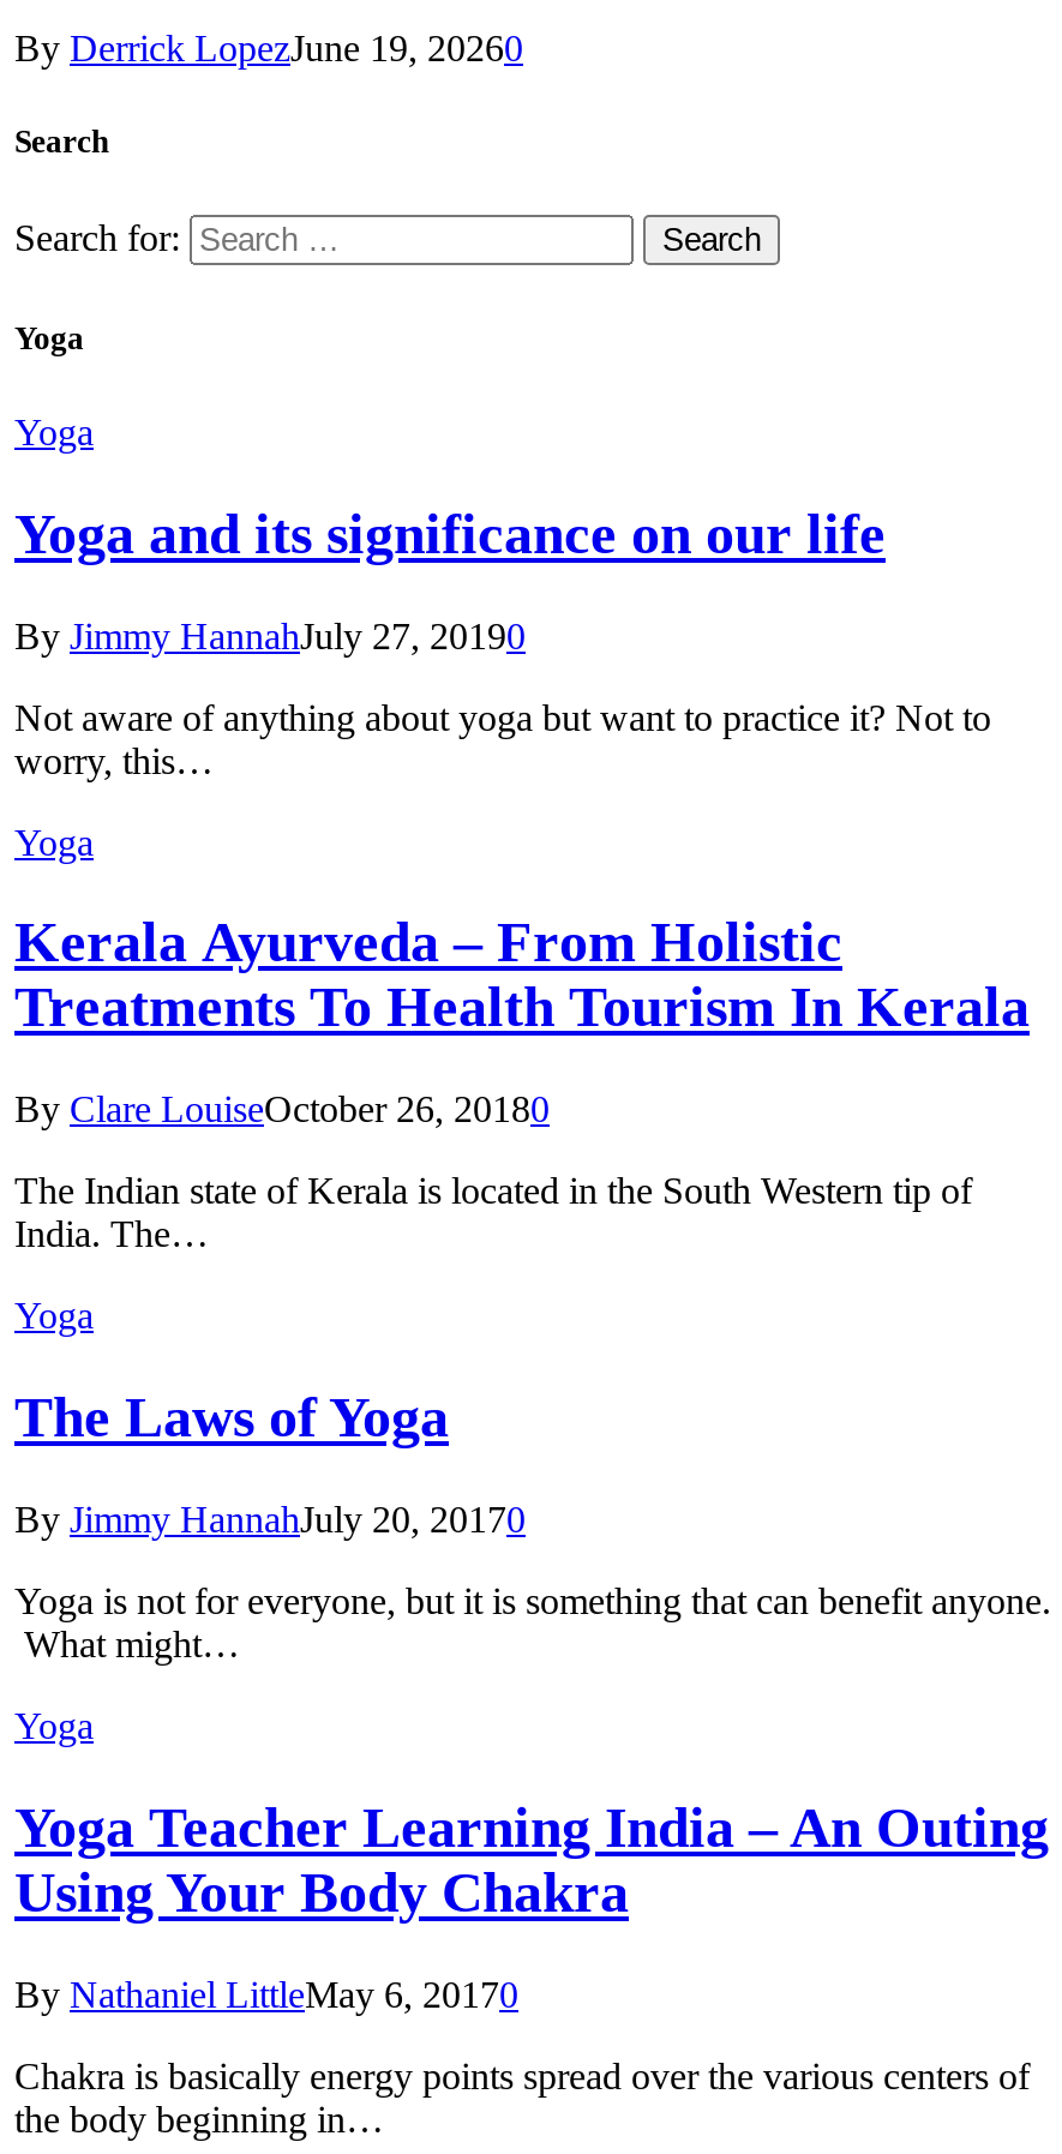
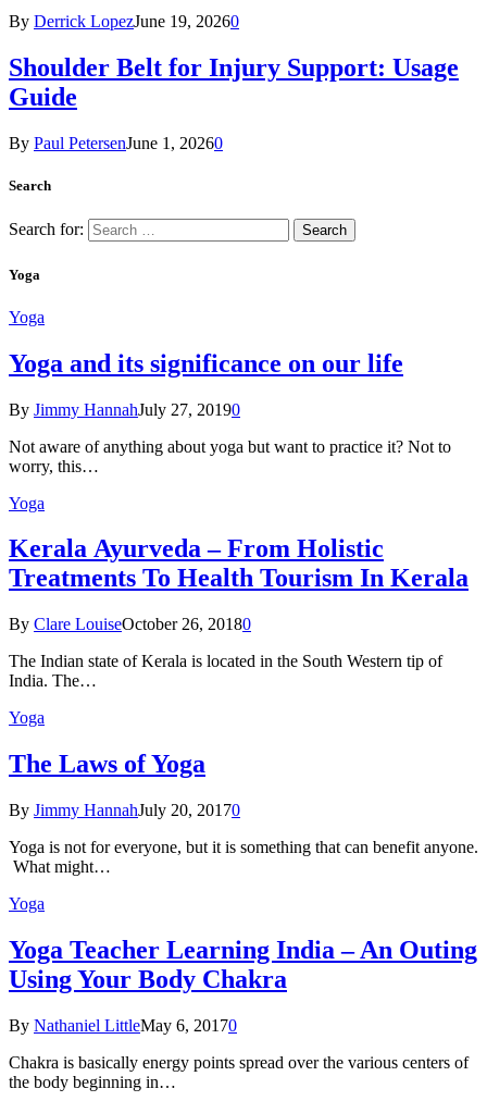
none -> [9,54,459,152] Shoulder Belt for Injury Support: Usage | Guide | By Paul PetersenJune 1, 20260

